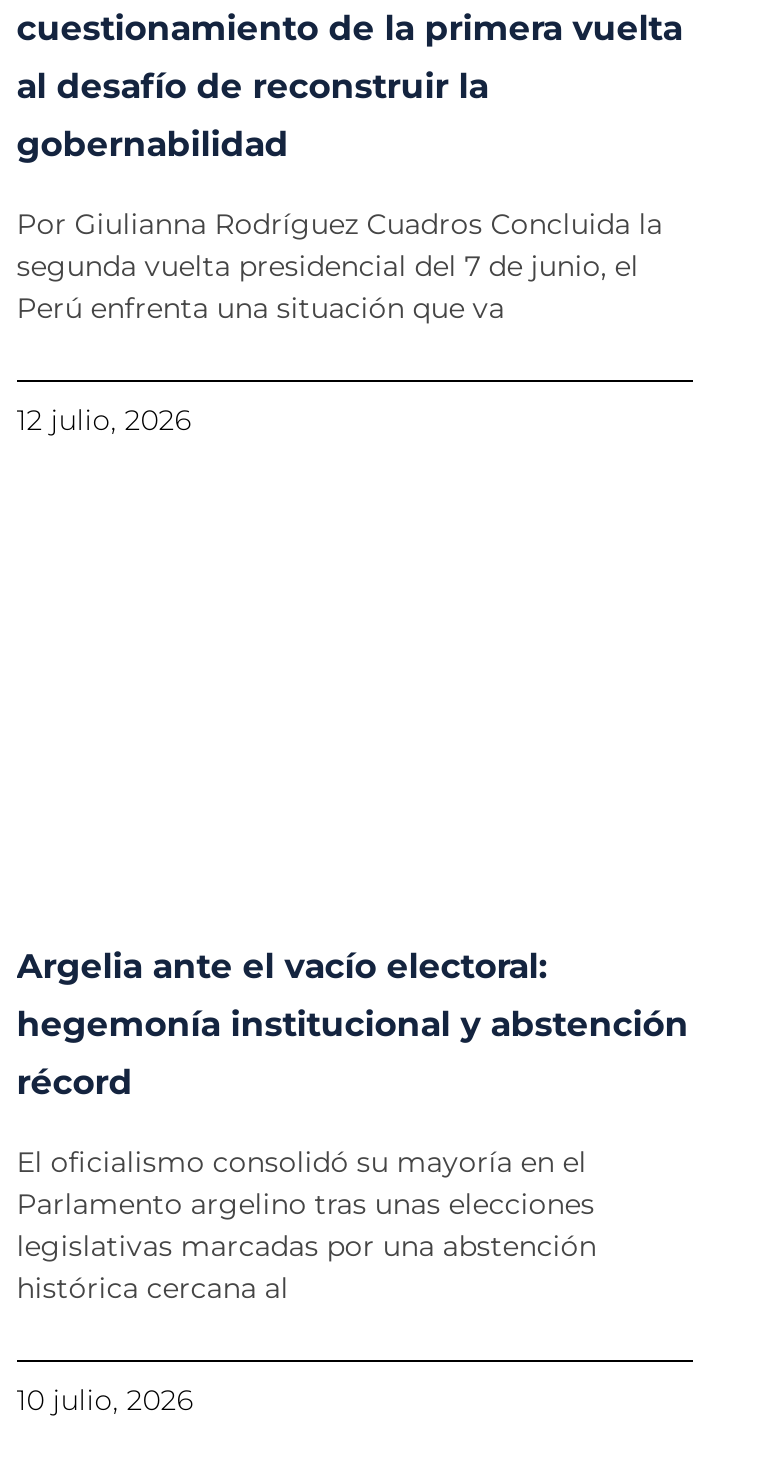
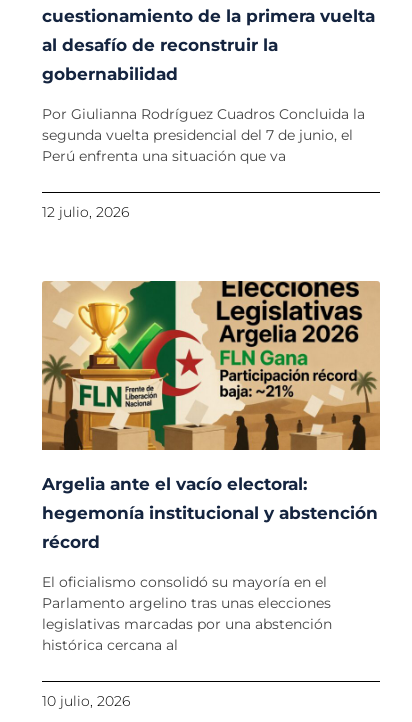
none -> [41,280,381,451] [image]

